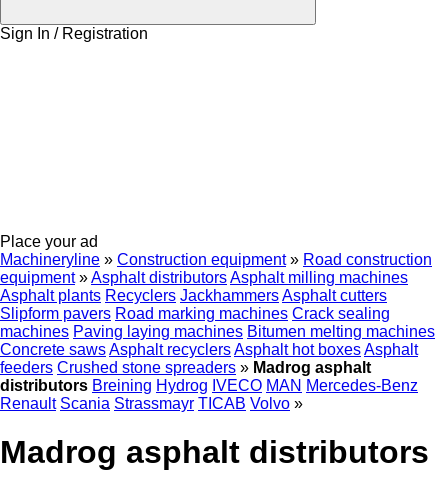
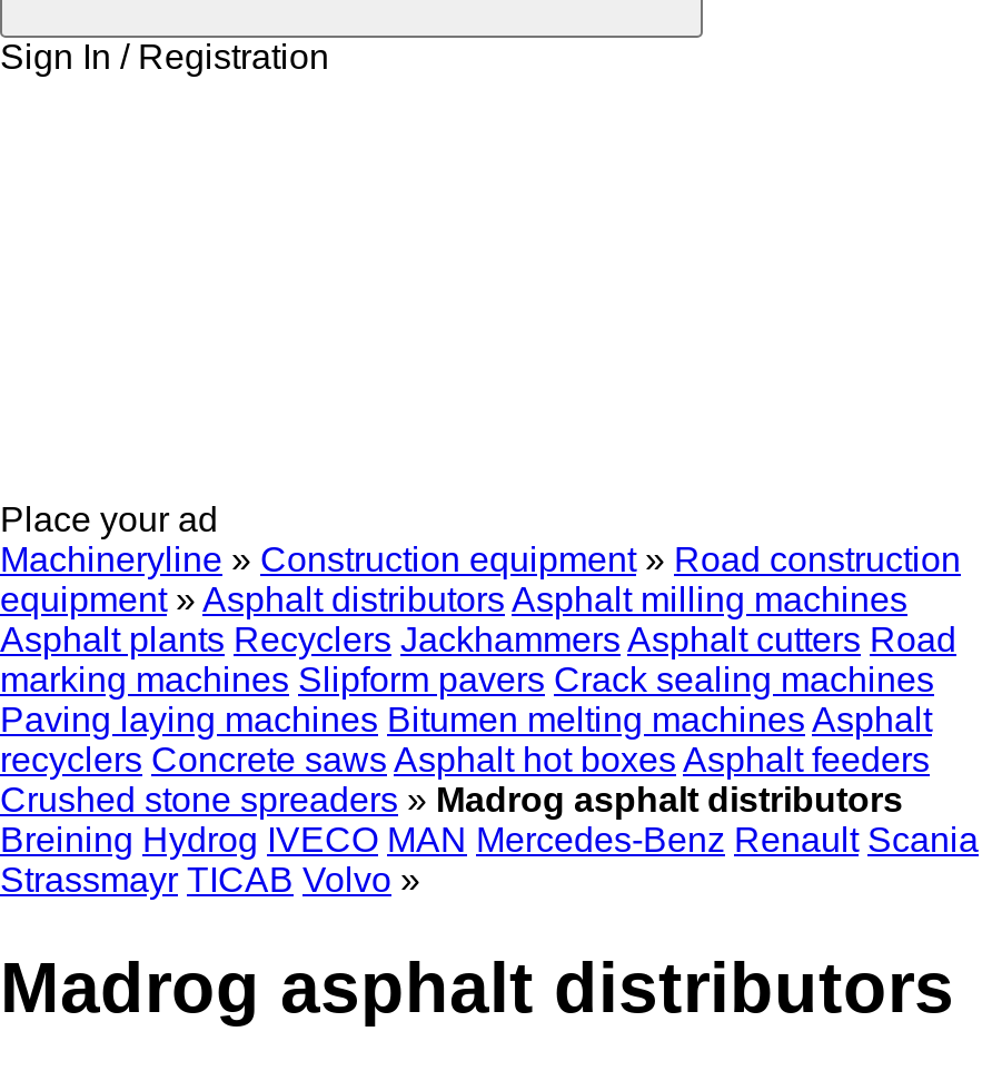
[0,287,435,412] Asphalt plants Recyclers Jackhammers Asphalt cutters | Slipform pavers Road marking machines Crack sealing | machines Paving laying machines Bitumen melting machines | Concrete saws Asphalt recyclers Asphalt hot boxes Asphalt | feeders Crushed stone spreaders » Madrog asphalt | distributors Breining Hydrog IVECO MAN Mercedes-Benz | Renault Scania Strassmayr TICAB Volvo » -> [0,621,979,899] Asphalt plants Recyclers Jackhammers Asphalt cutters Road | marking machines Slipform pavers Crack sealing machines | Paving laying machines Bitumen melting machines Asphalt | recyclers Concrete saws Asphalt hot boxes Asphalt feeders | Crushed stone spreaders » Madrog asphalt distributors | Breining Hydrog IVECO MAN Mercedes-Benz Renault Scania | Strassmayr TICAB Volvo »

